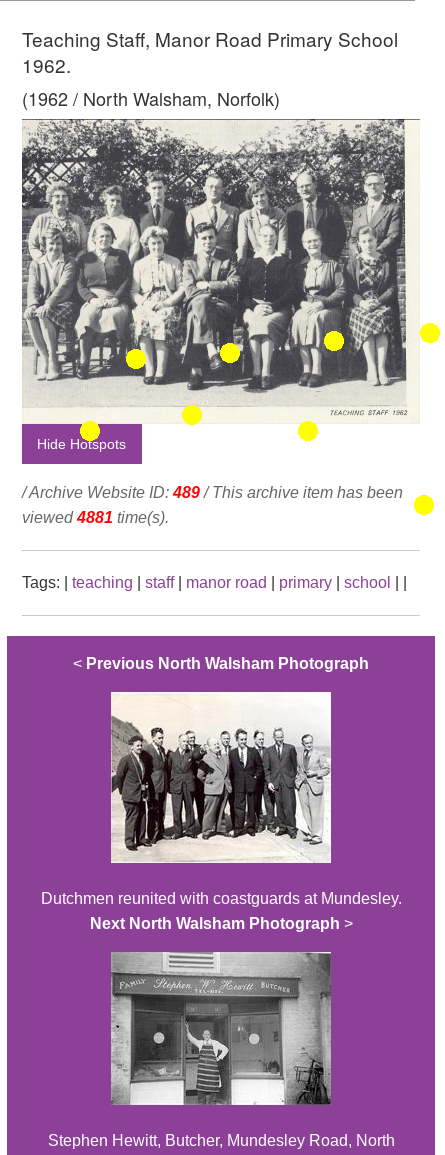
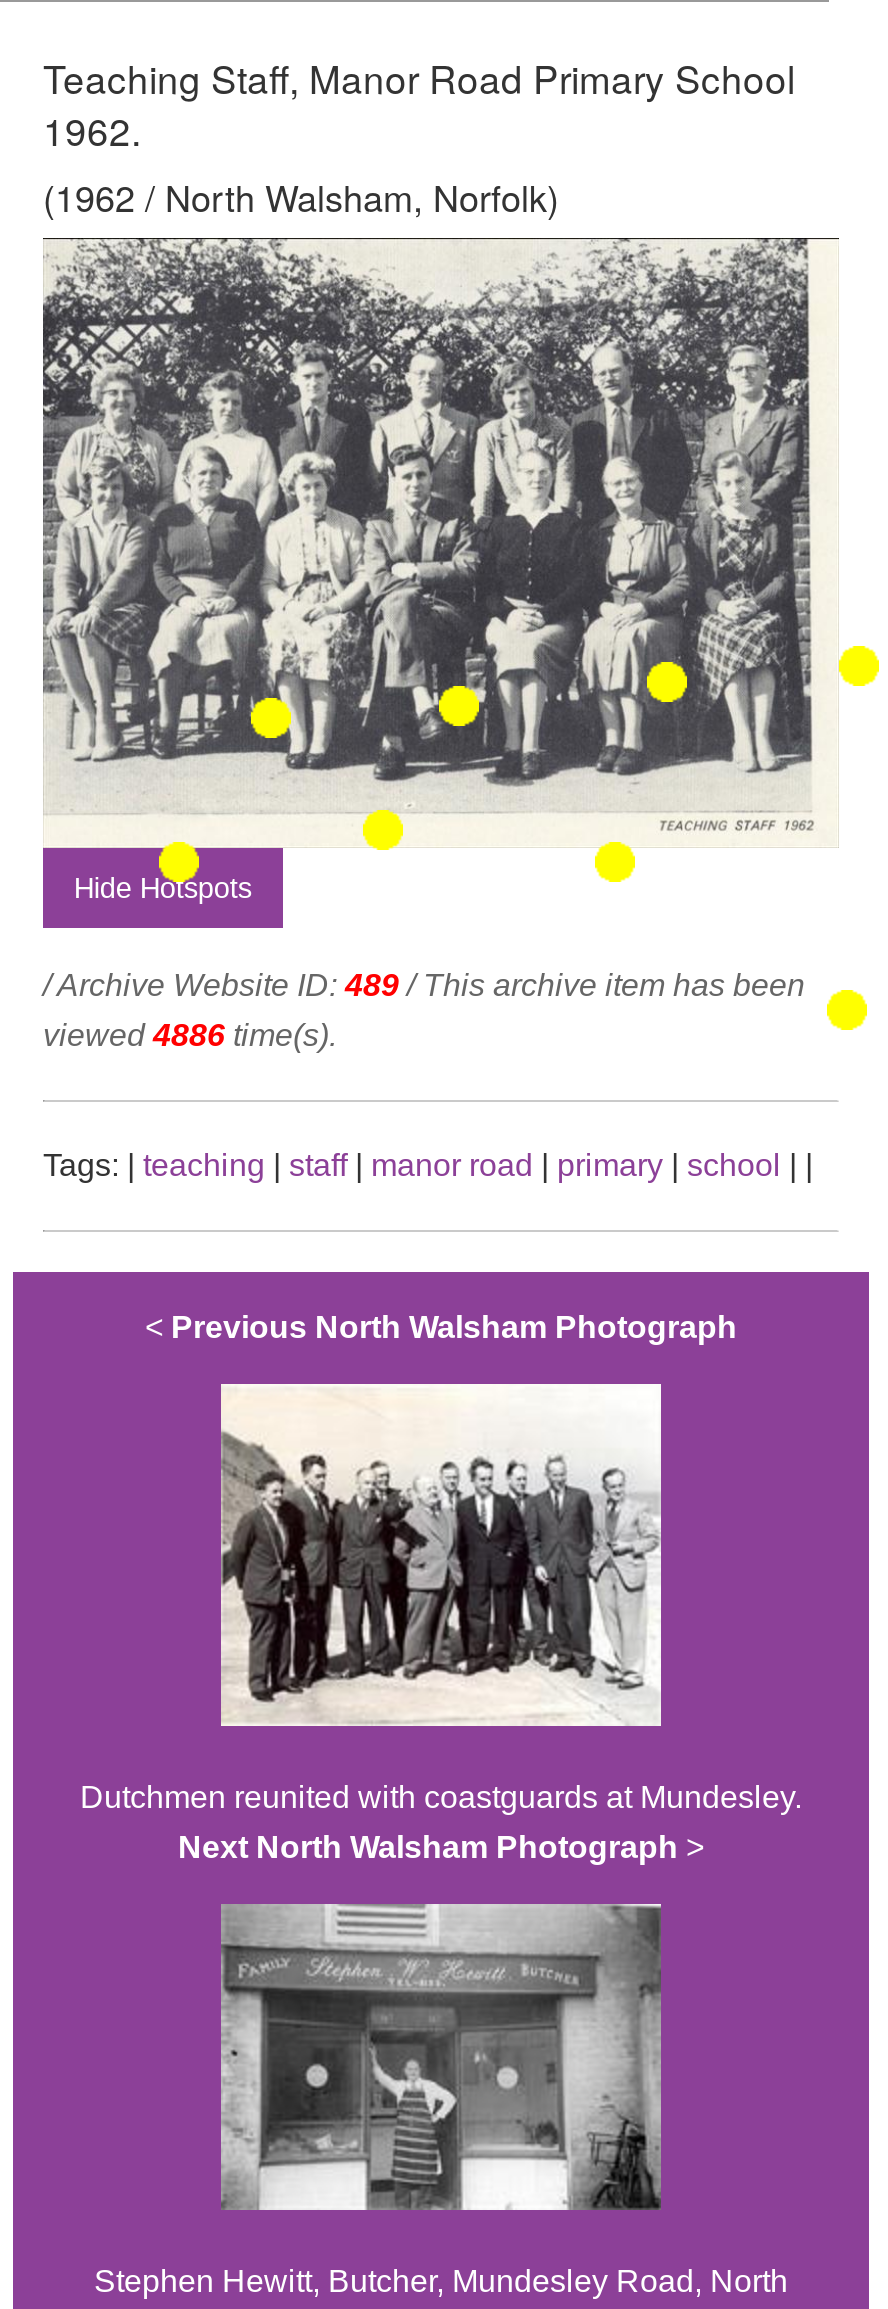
[22,509,169,526] viewed 4881 time(s). -> [43,1018,337,1052] viewed 4886 time(s).

